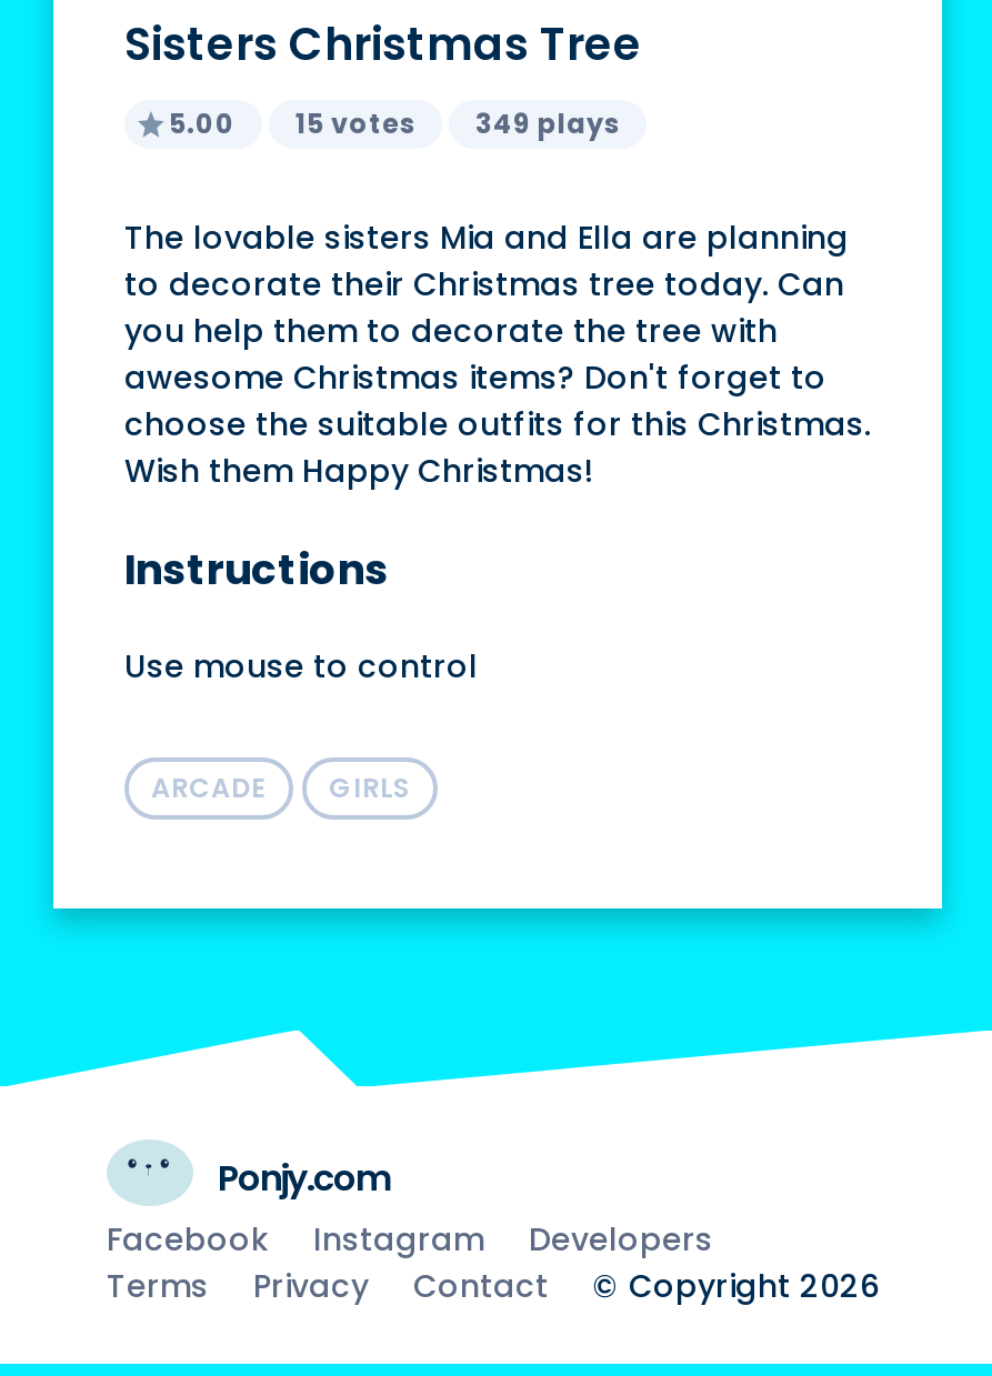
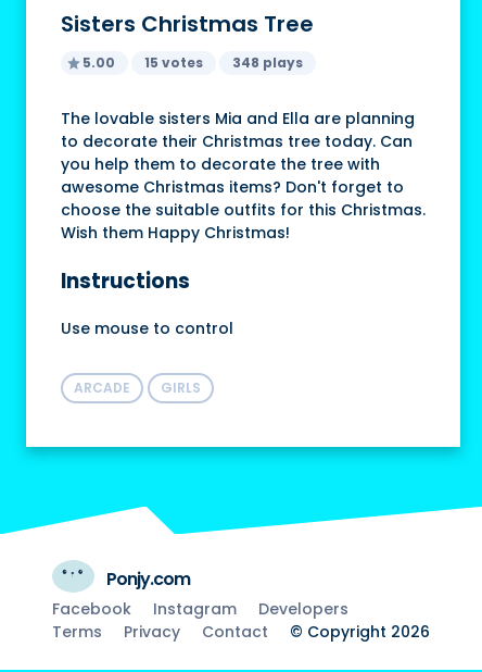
[169,105,620,142] 5.00 15 votes 349 plays -> [83,53,303,72] 5.00 15 votes 348 plays

